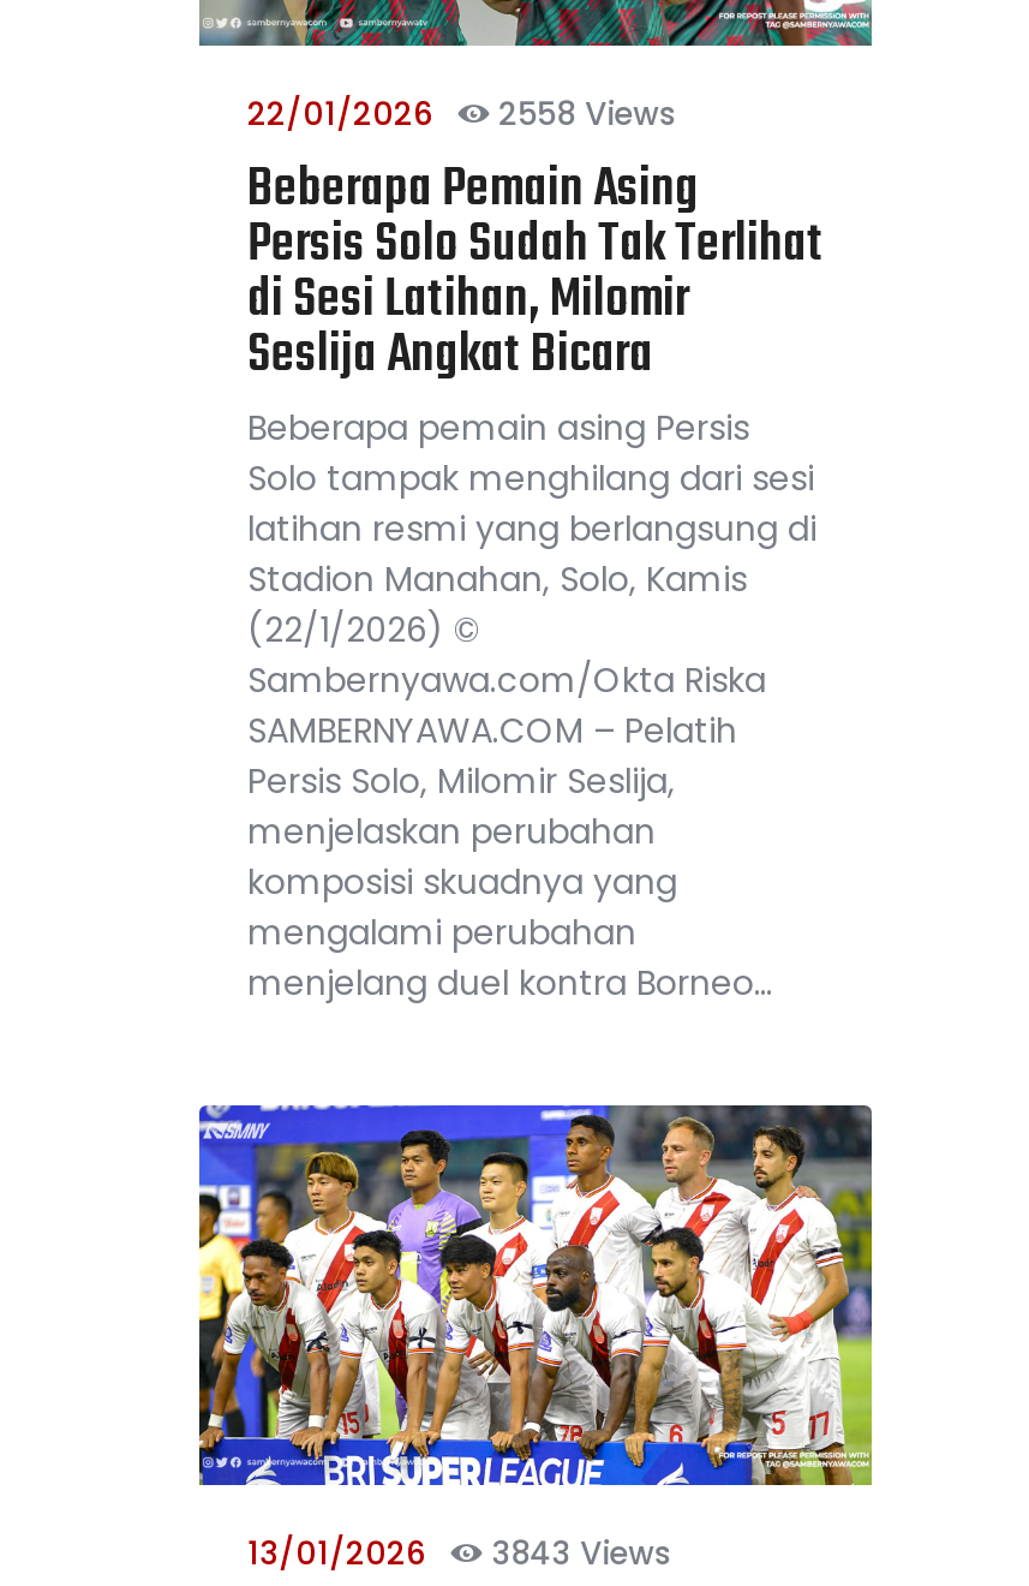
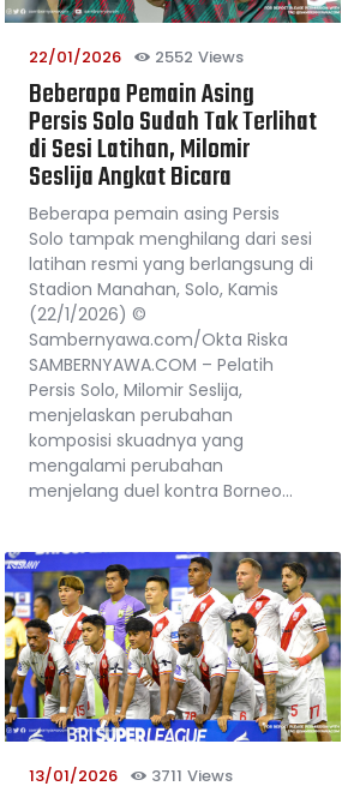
[247,91,676,136] 22/01/2026 2558 Views -> [29,45,243,68] 22/01/2026 2552 Views
[247,1531,671,1577] 13/01/2026 3843 Views -> [29,765,232,787] 13/01/2026 3711 Views

